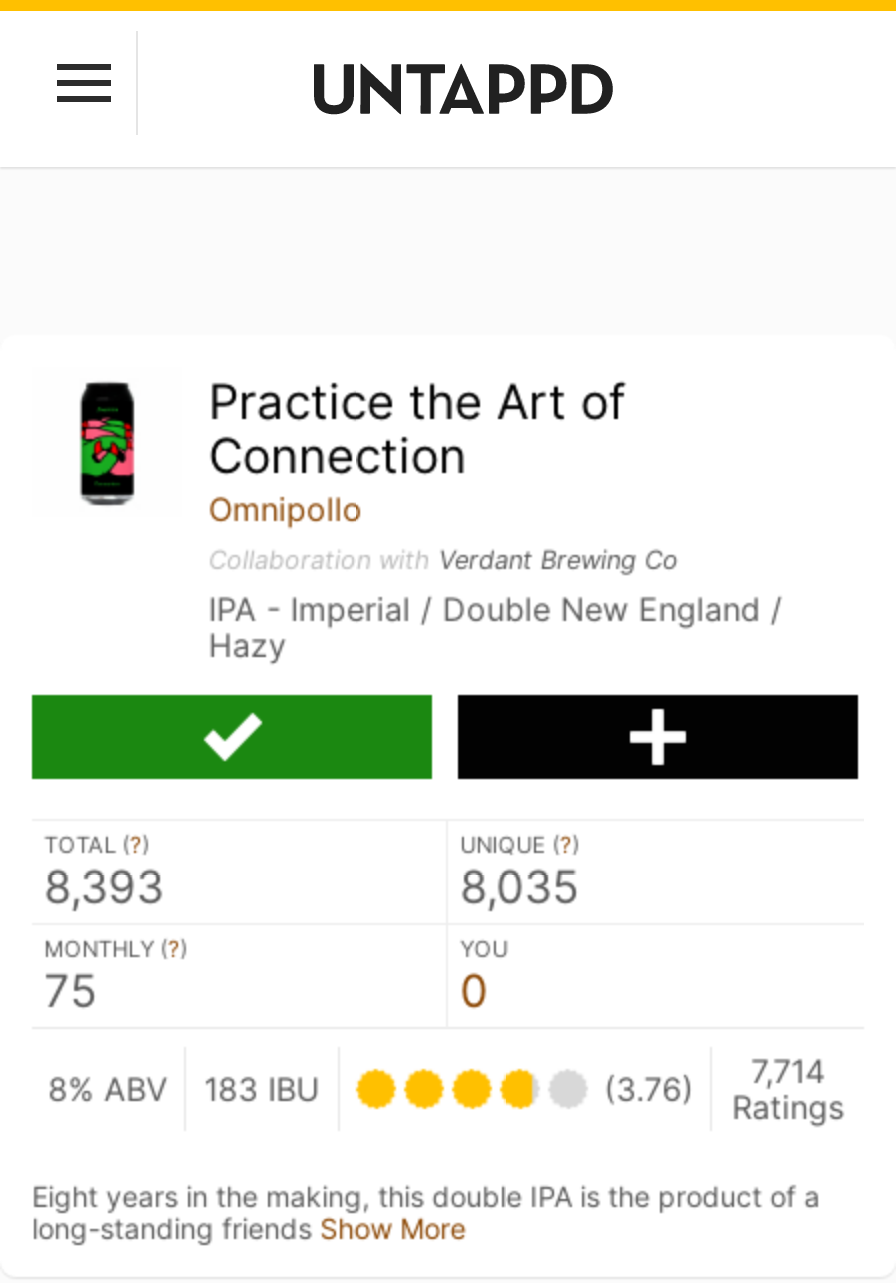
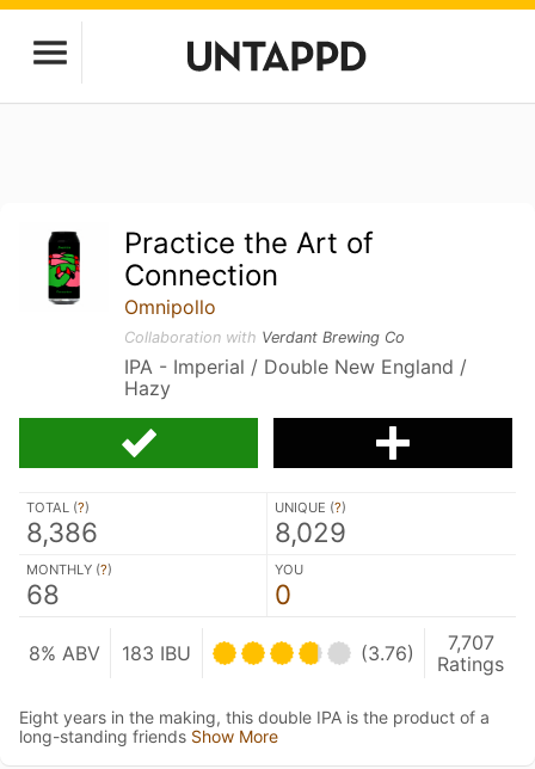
[44,859,164,913] 8,393 -> [26,516,98,548] 8,386
[460,859,580,913] 8,035 -> [275,516,346,548] 8,029
[44,963,98,1017] 75 -> [26,578,60,610] 68
[604,1051,844,1127] (3.76) Ratings 7,714 -> [361,630,504,676] (3.76) Ratings 7,707

